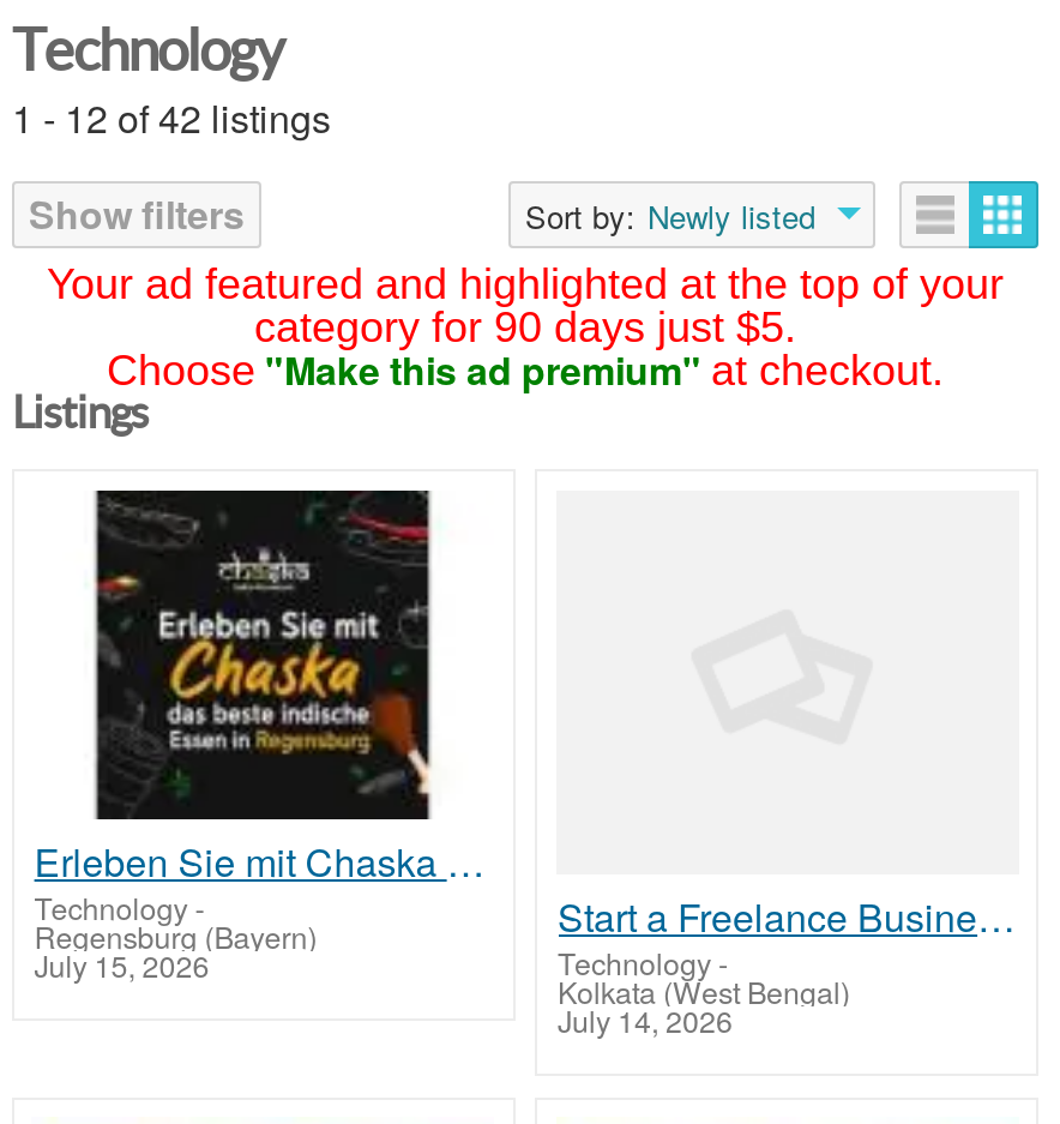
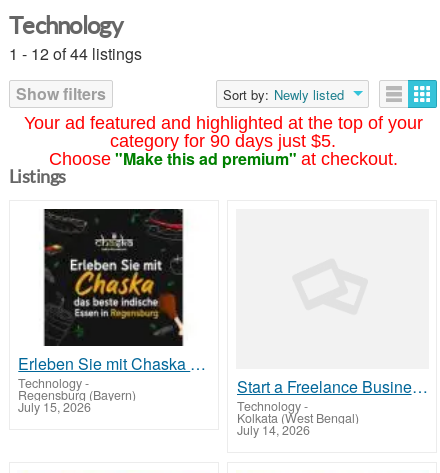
[12,90,331,145] 1 - 12 of 42 listings -> [9,42,142,65] 1 - 12 of 44 listings

